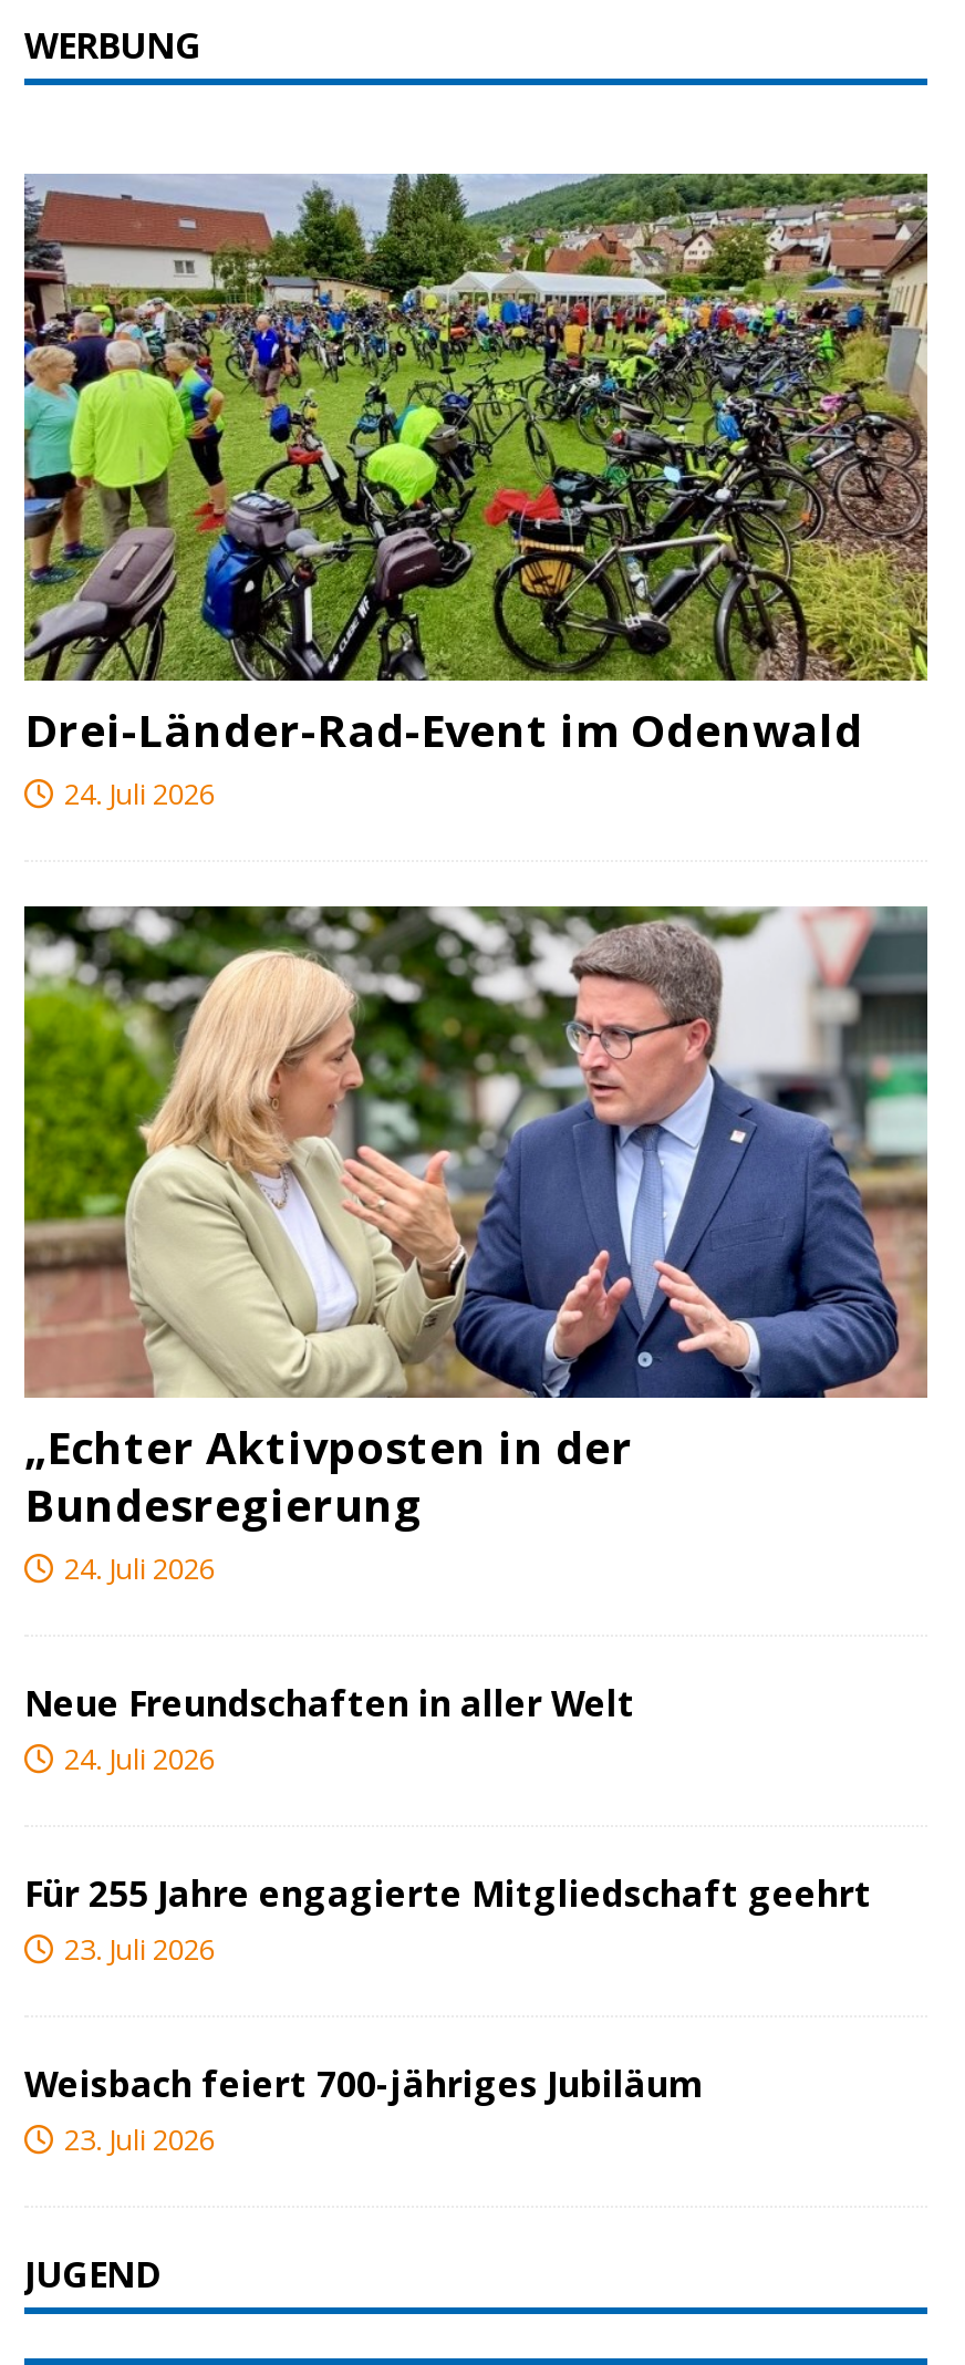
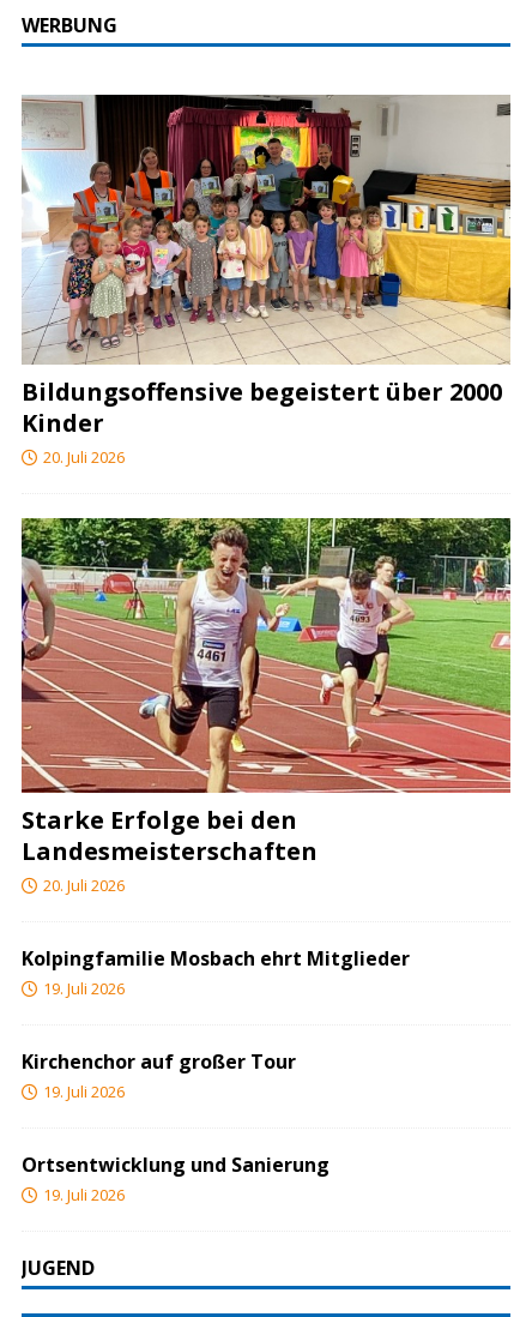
[22,174,930,813] [image] | Drei-Länder-Rad-Event im Odenwald | 24. Juli 2026 -> [22,94,510,468] [image] | Bildungsoffensive begeistert über 2000 | Kinder | 20. Juli 2026
[22,904,930,1589] [image] | „Echter Aktivposten in der | Bundesregierung | 24. Juli 2026 -> [20,517,510,896] [image] | Starke Erfolge bei den | Landesmeisterschaften | 20. Juli 2026
[24,1680,635,1779] Neue Freundschaften in aller Welt | 24. Juli 2026 -> [22,946,410,1000] Kolpingfamilie Mosbach ehrt Mitglieder | 19. Juli 2026
[24,1870,872,1970] Für 255 Jahre engagierte Mitgliedschaft geehrt | 23. Juli 2026 -> [22,1049,296,1103] Kirchenchor auf großer Tour | 19. Juli 2026
[24,2060,704,2160] Weisbach feiert 700-jähriges Jubiläum | 23. Juli 2026 -> [22,1152,329,1206] Ortsentwicklung und Sanierung | 19. Juli 2026

